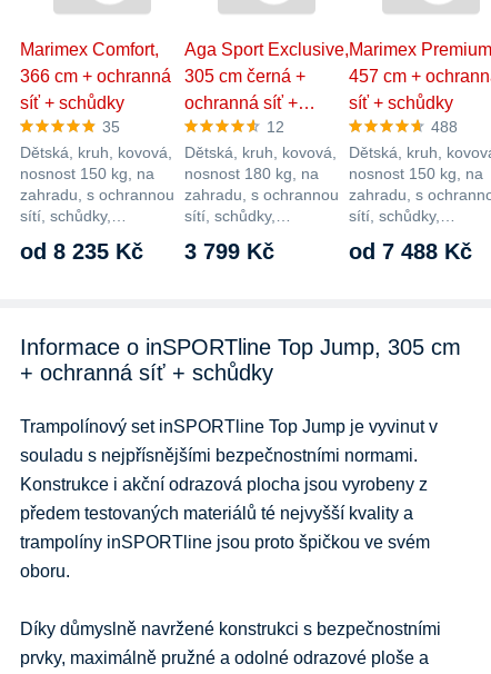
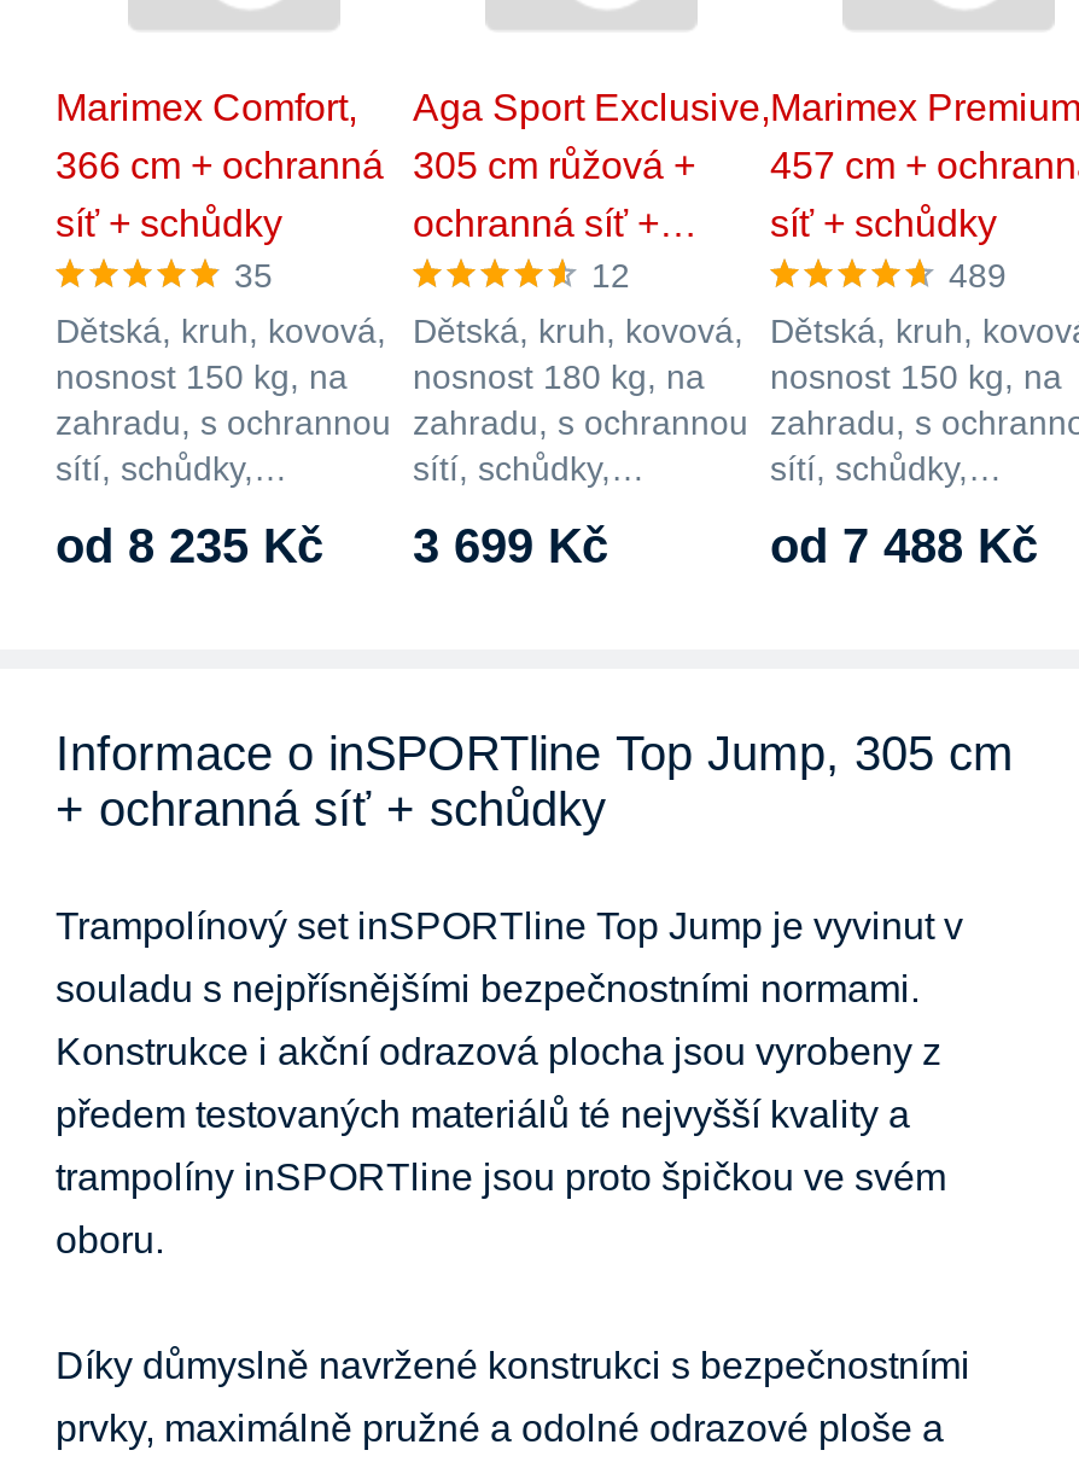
[184,67,305,86] 305 cm černá + -> [413,145,695,186] 305 cm růžová +
[431,118,458,136] 488 -> [949,256,1007,295] 489
[20,239,274,264] od 8 235 Kč 3 799 Kč -> [56,519,608,572] od 8 235 Kč 3 699 Kč

